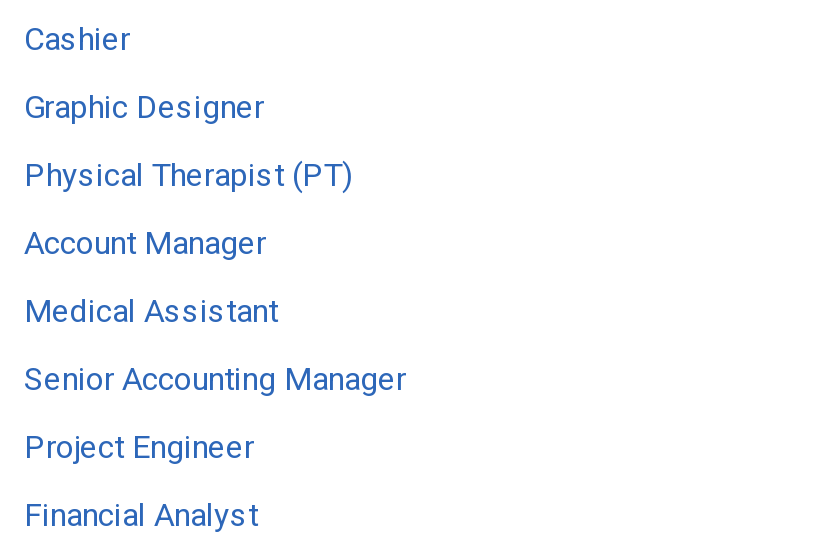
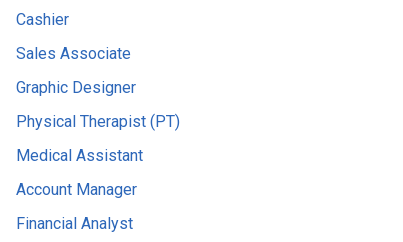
none -> [16,44,131,63] Sales Associate
moved [24,89,352,195] -> [16,78,180,131]: Graphic Designer | Physical Therapist (PT)
moved [24,225,266,263] -> [16,180,137,199]: Account Manager
[24,361,406,467] Senior Accounting Manager | Project Engineer -> none

